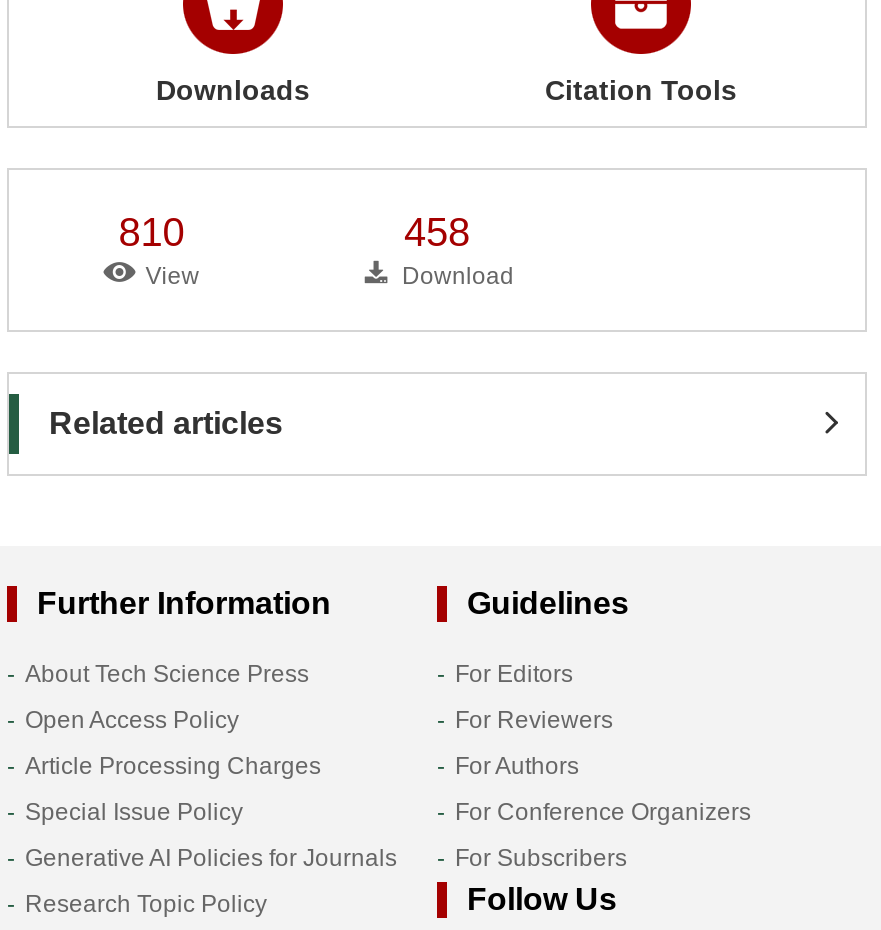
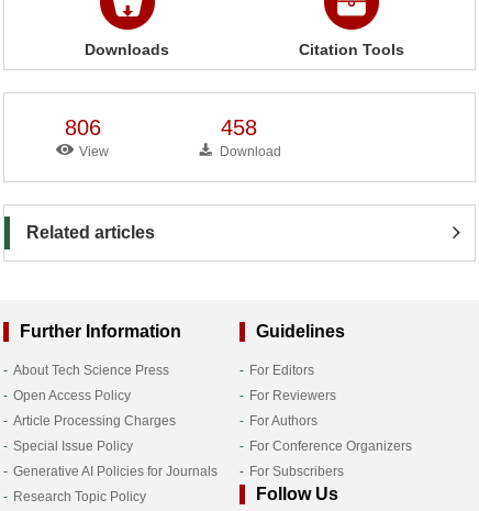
[119,209,185,253] 810 -> [65,115,101,139] 806

